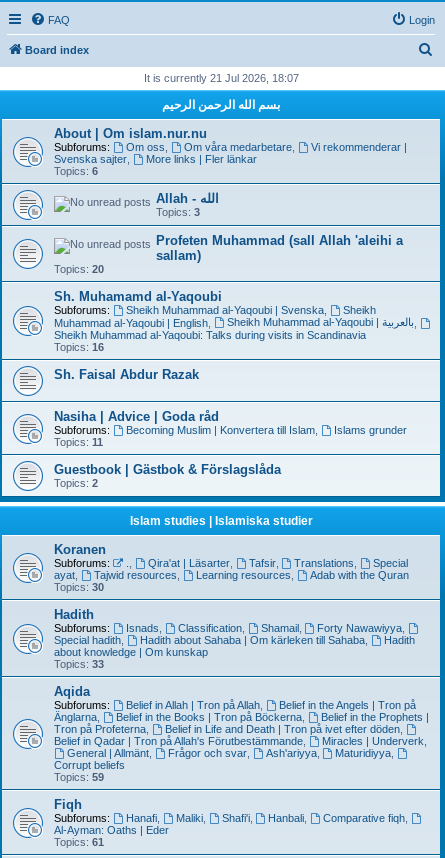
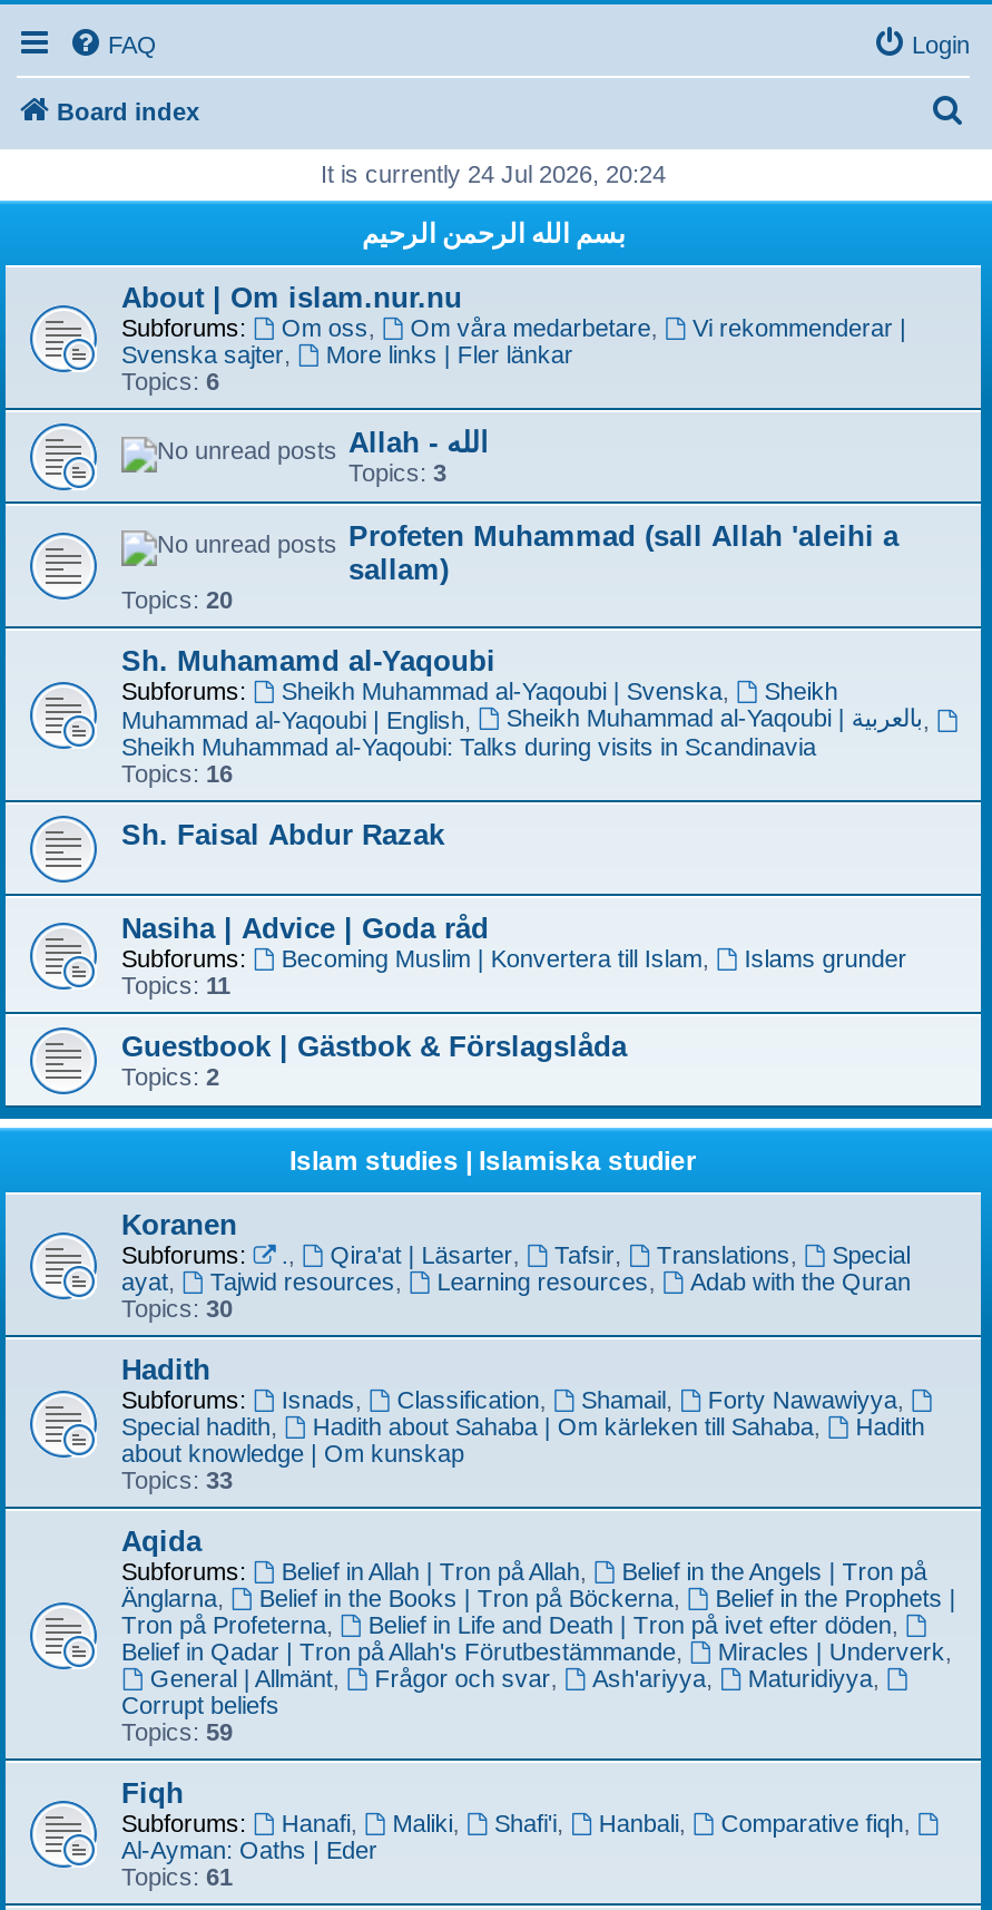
[143,72,298,84] It is currently 21 Jul 2026, 18:07 -> [321,160,666,187] It is currently 24 Jul 2026, 20:24

